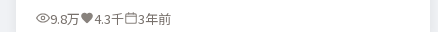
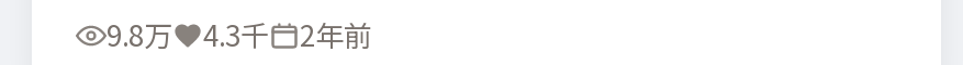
[50,9,171,28] 9.8万 4.3千 3年前 -> [107,15,372,56] 9.8万 4.3千 2年前

